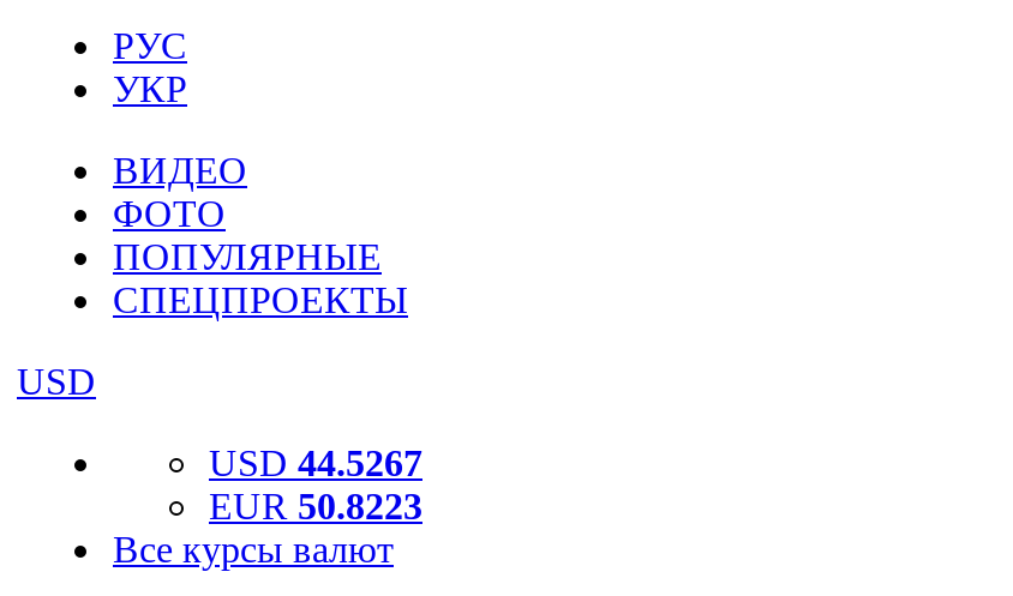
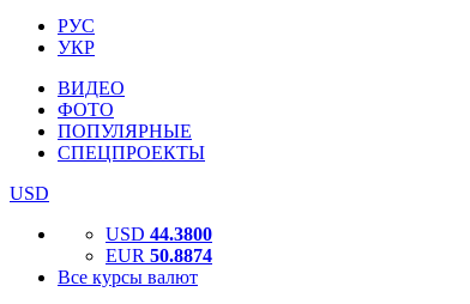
[209,443,422,483] USD 44.5267 -> [106,224,212,244] USD 44.3800
[209,486,422,526] EUR 50.8223 -> [106,245,212,266] EUR 50.8874

